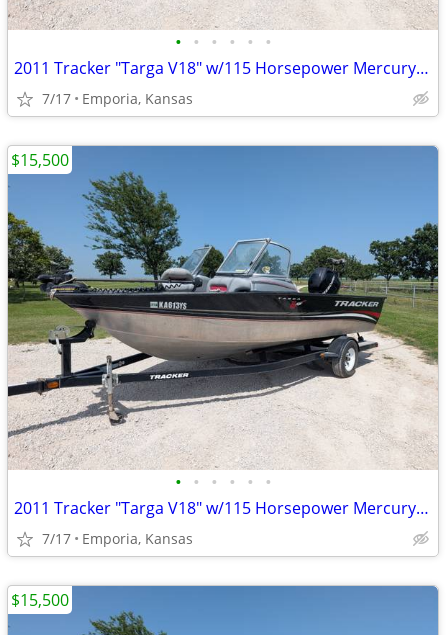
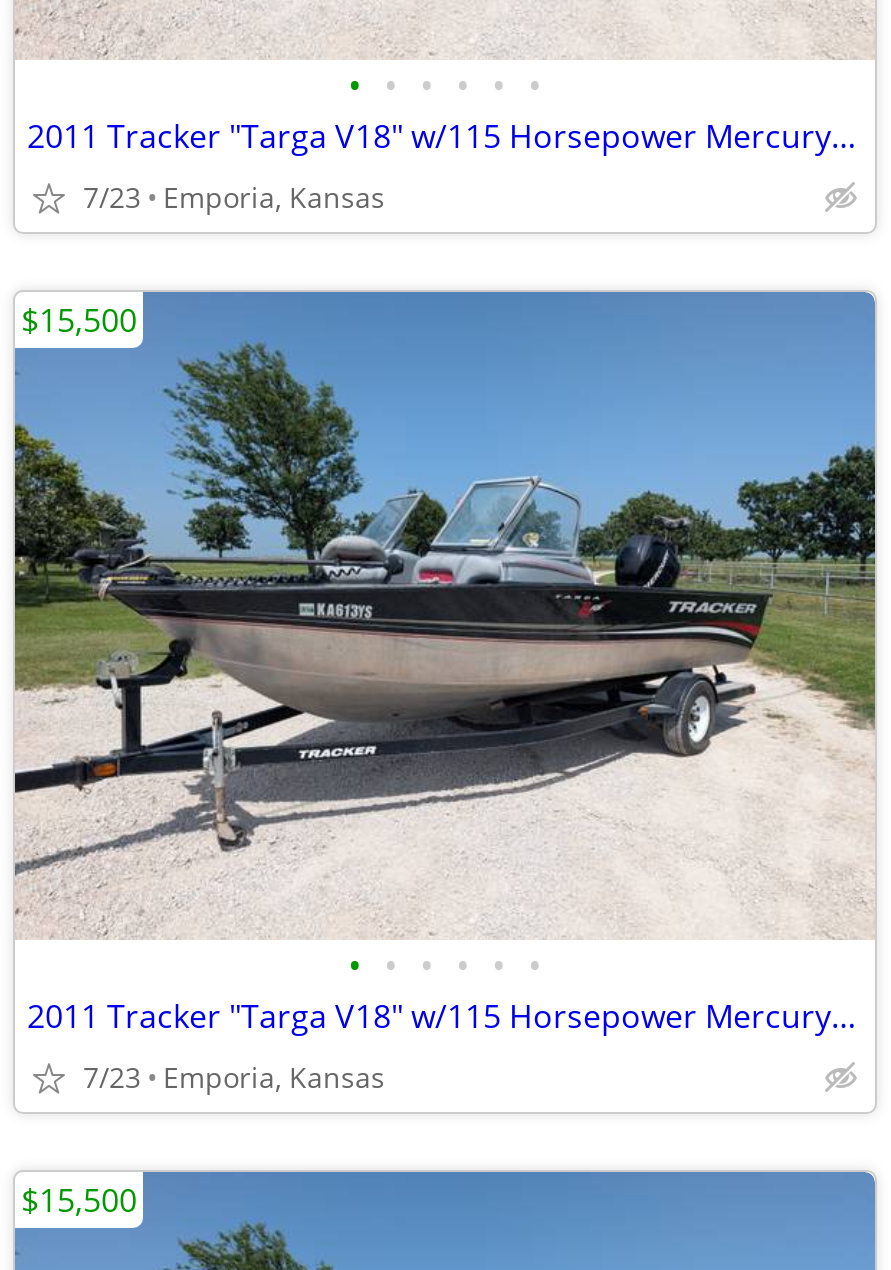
[42,89,193,108] 7/17 Emporia, Kansas -> [83,178,385,216] 7/23 Emporia, Kansas
[42,529,193,548] 7/17 Emporia, Kansas -> [83,1058,385,1096] 7/23 Emporia, Kansas

